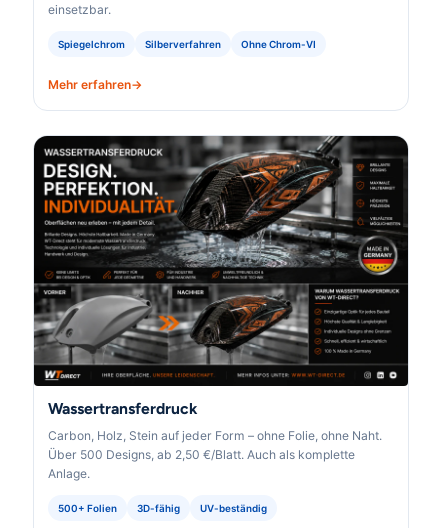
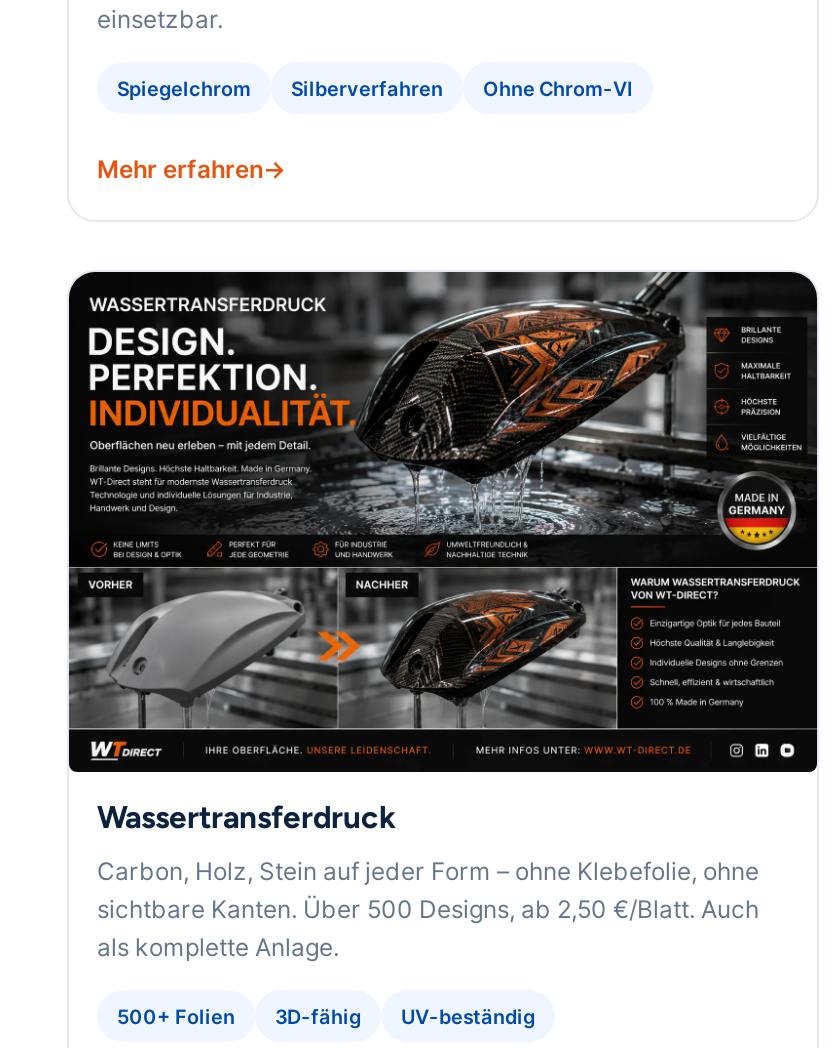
[48,428,382,481] Carbon, Holz, Stein auf jeder Form – ohne Folie, ohne Naht. | Über 500 Designs, ab 2,50 €/Blatt. Auch als komplette | Anlage. -> [97,856,759,962] Carbon, Holz, Stein auf jeder Form – ohne Klebefolie, ohne | sichtbare Kanten. Über 500 Designs, ab 2,50 €/Blatt. Auch | als komplette Anlage.

